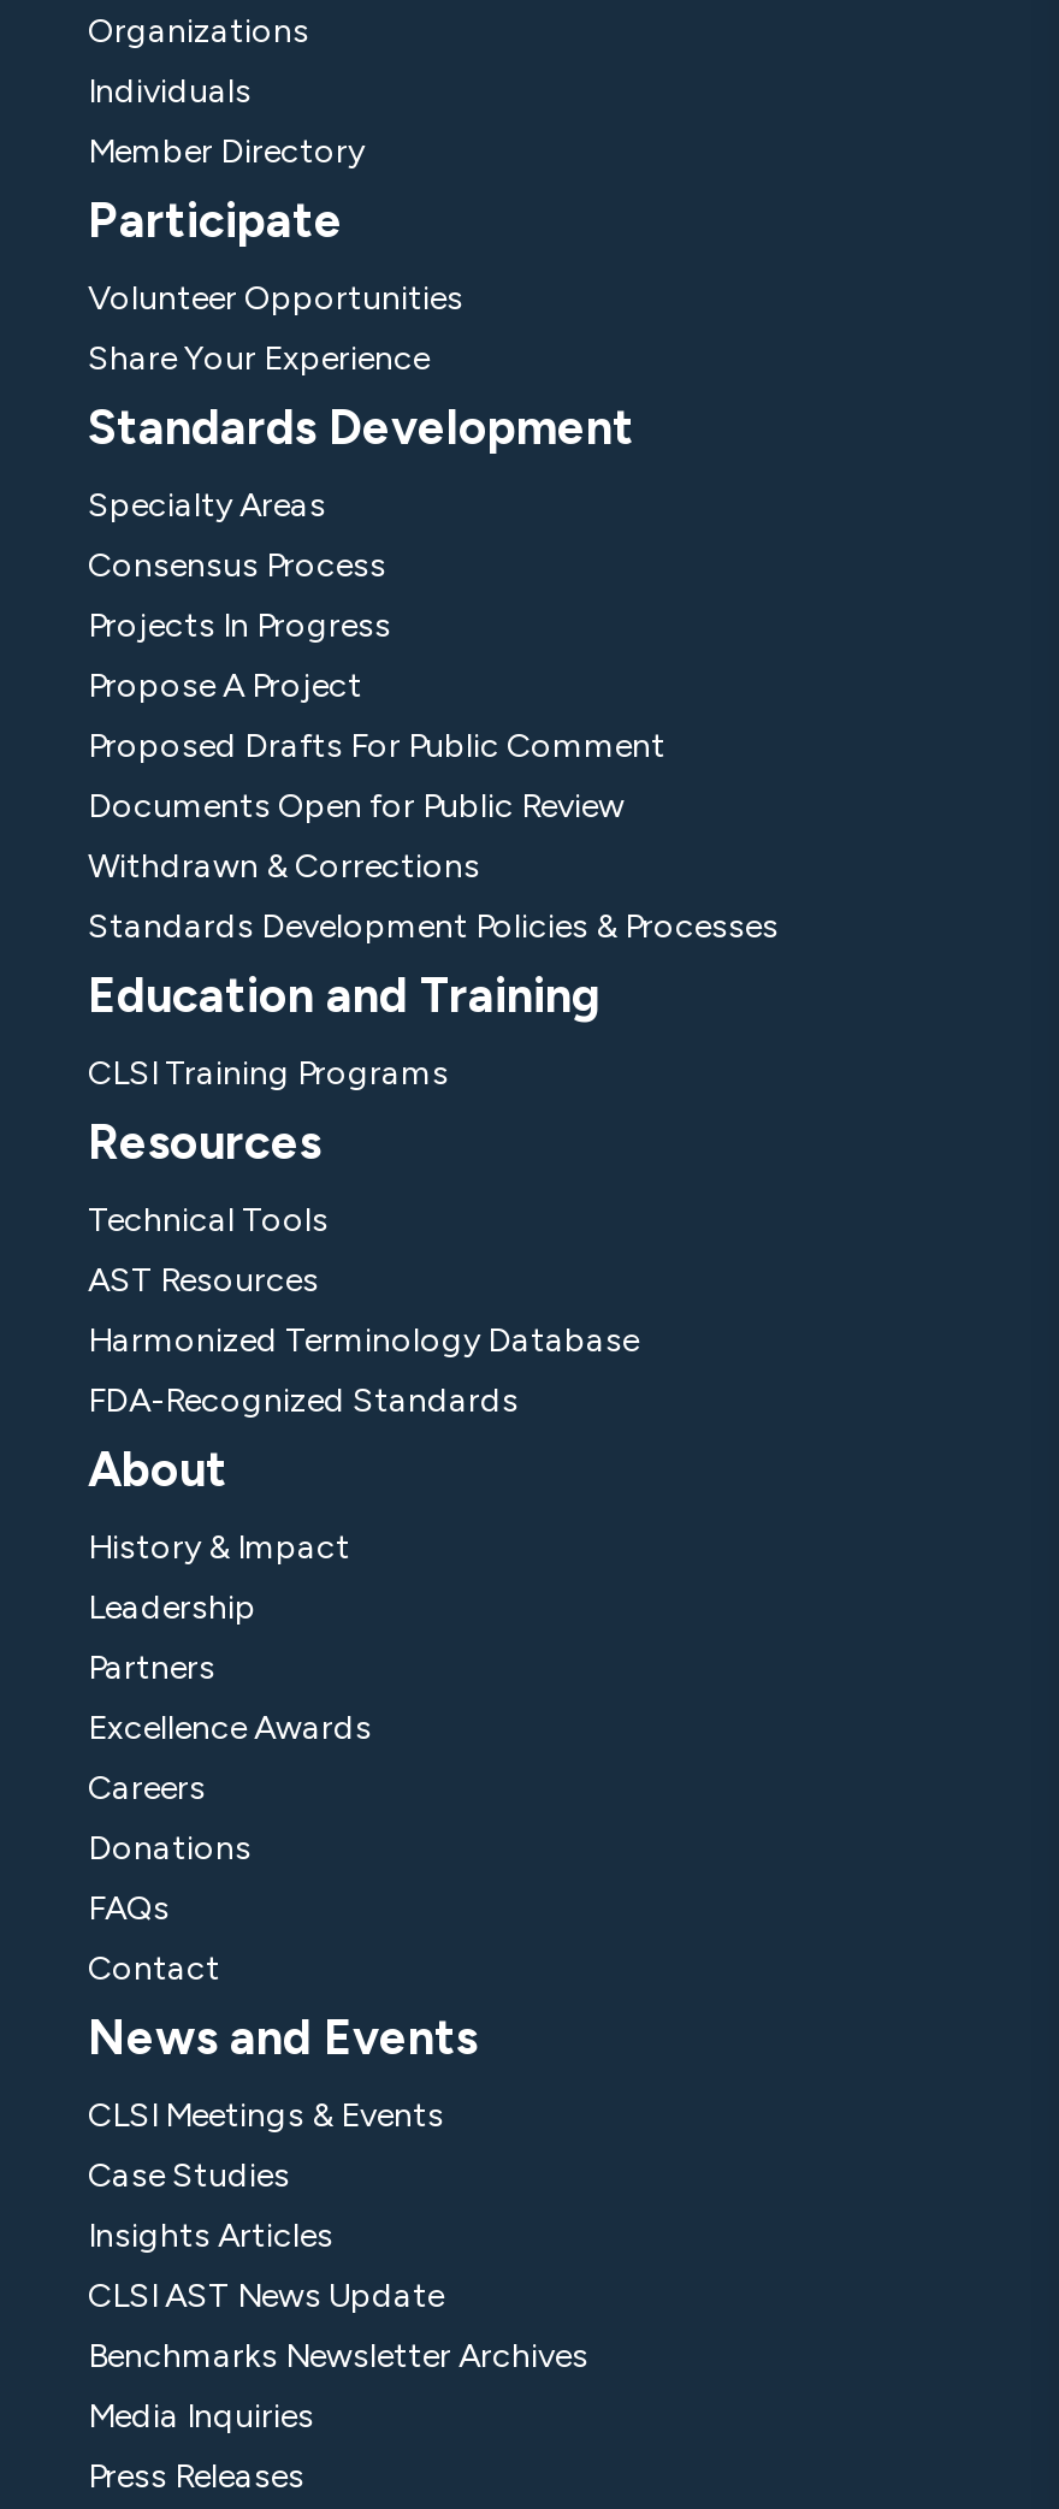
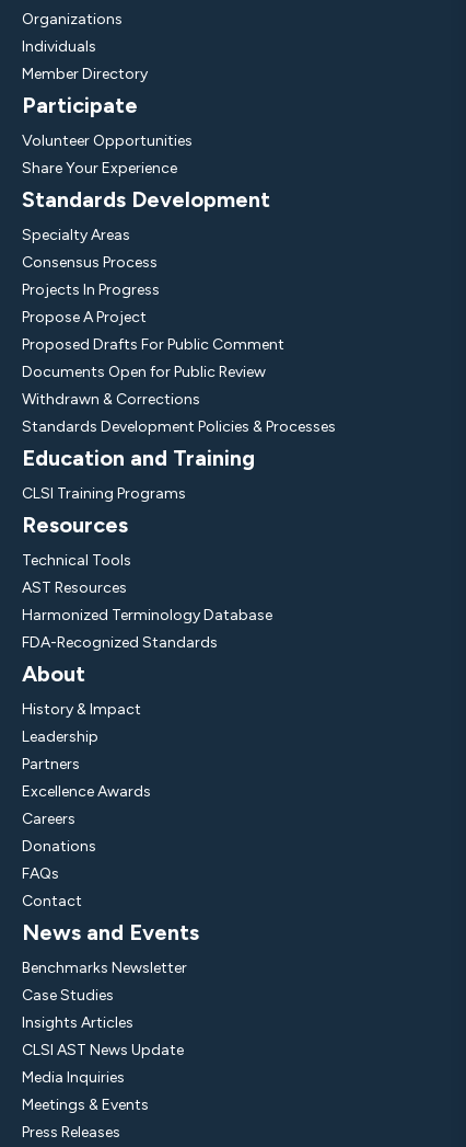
[88,2095,444,2136] CLSI Meetings & Events -> [22,959,187,977] Benchmarks Newsletter
[88,2336,588,2377] Benchmarks Newsletter Archives -> none
moved [88,2396,314,2437] -> [22,1068,125,1087]: Media Inquiries
none -> [22,1096,149,1114] Meetings & Events

